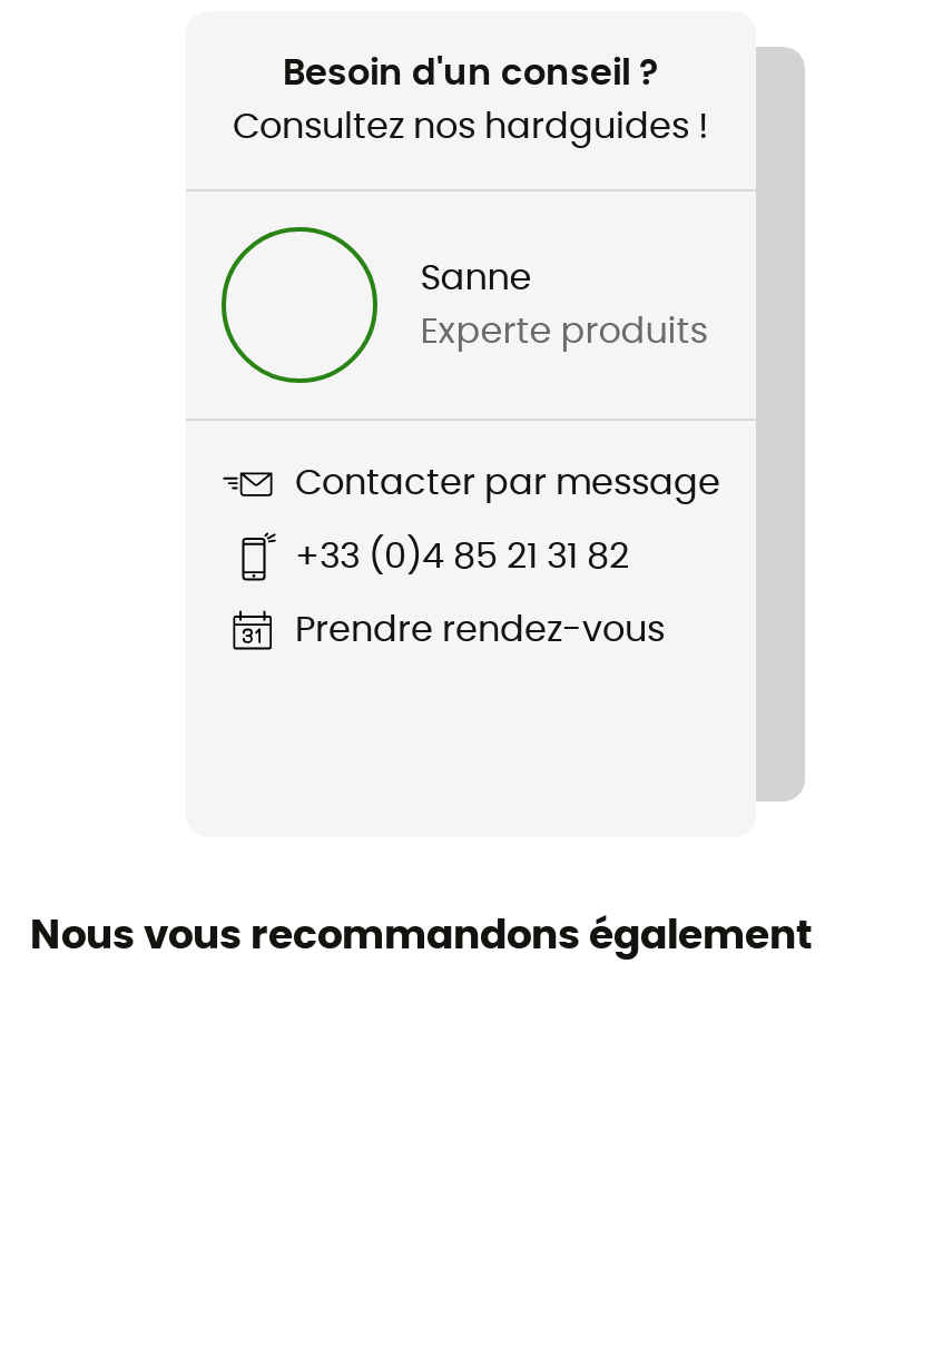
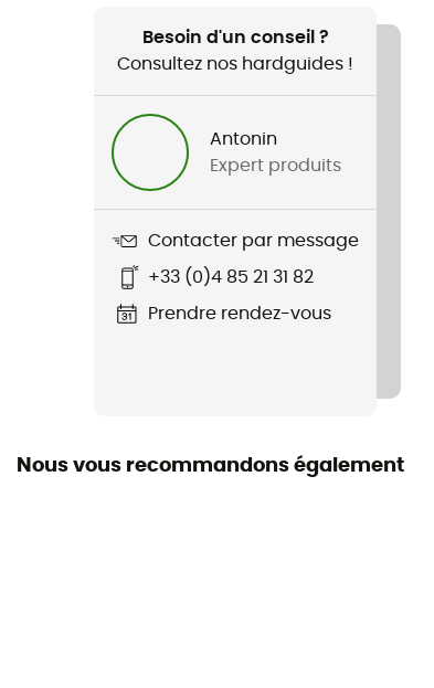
[420,259,532,295] Sanne -> [210,130,277,147] Antonin
[420,313,707,348] Experte produits -> [210,156,341,174] Expert produits

